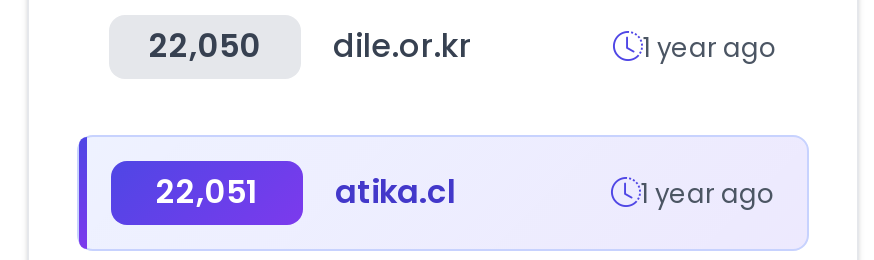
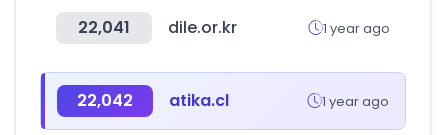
[149,23,471,69] 22,050 dile.or.kr -> [78,16,237,39] 22,041 dile.or.kr
[156,169,455,215] 22,051 atika.cl -> [77,89,229,112] 22,042 atika.cl

